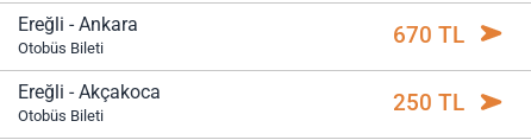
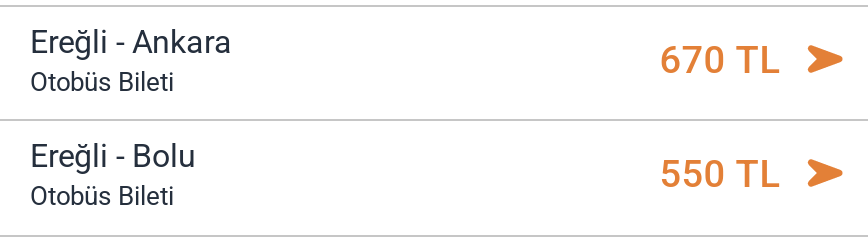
[18,81,161,103] Ereğli - Akçakoca -> [30,138,196,176] Ereğli - Bolu
[393,89,464,116] 250 TL -> [659,152,779,198] 550 TL

